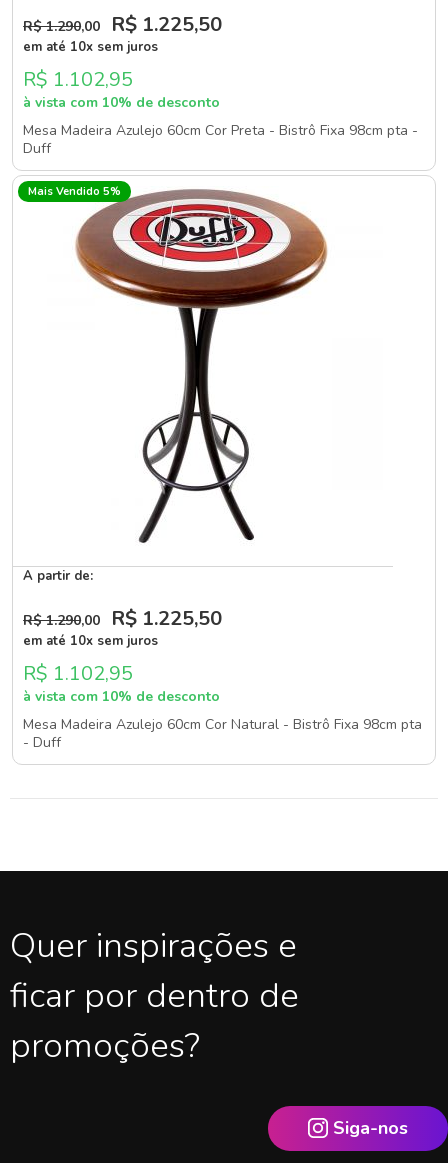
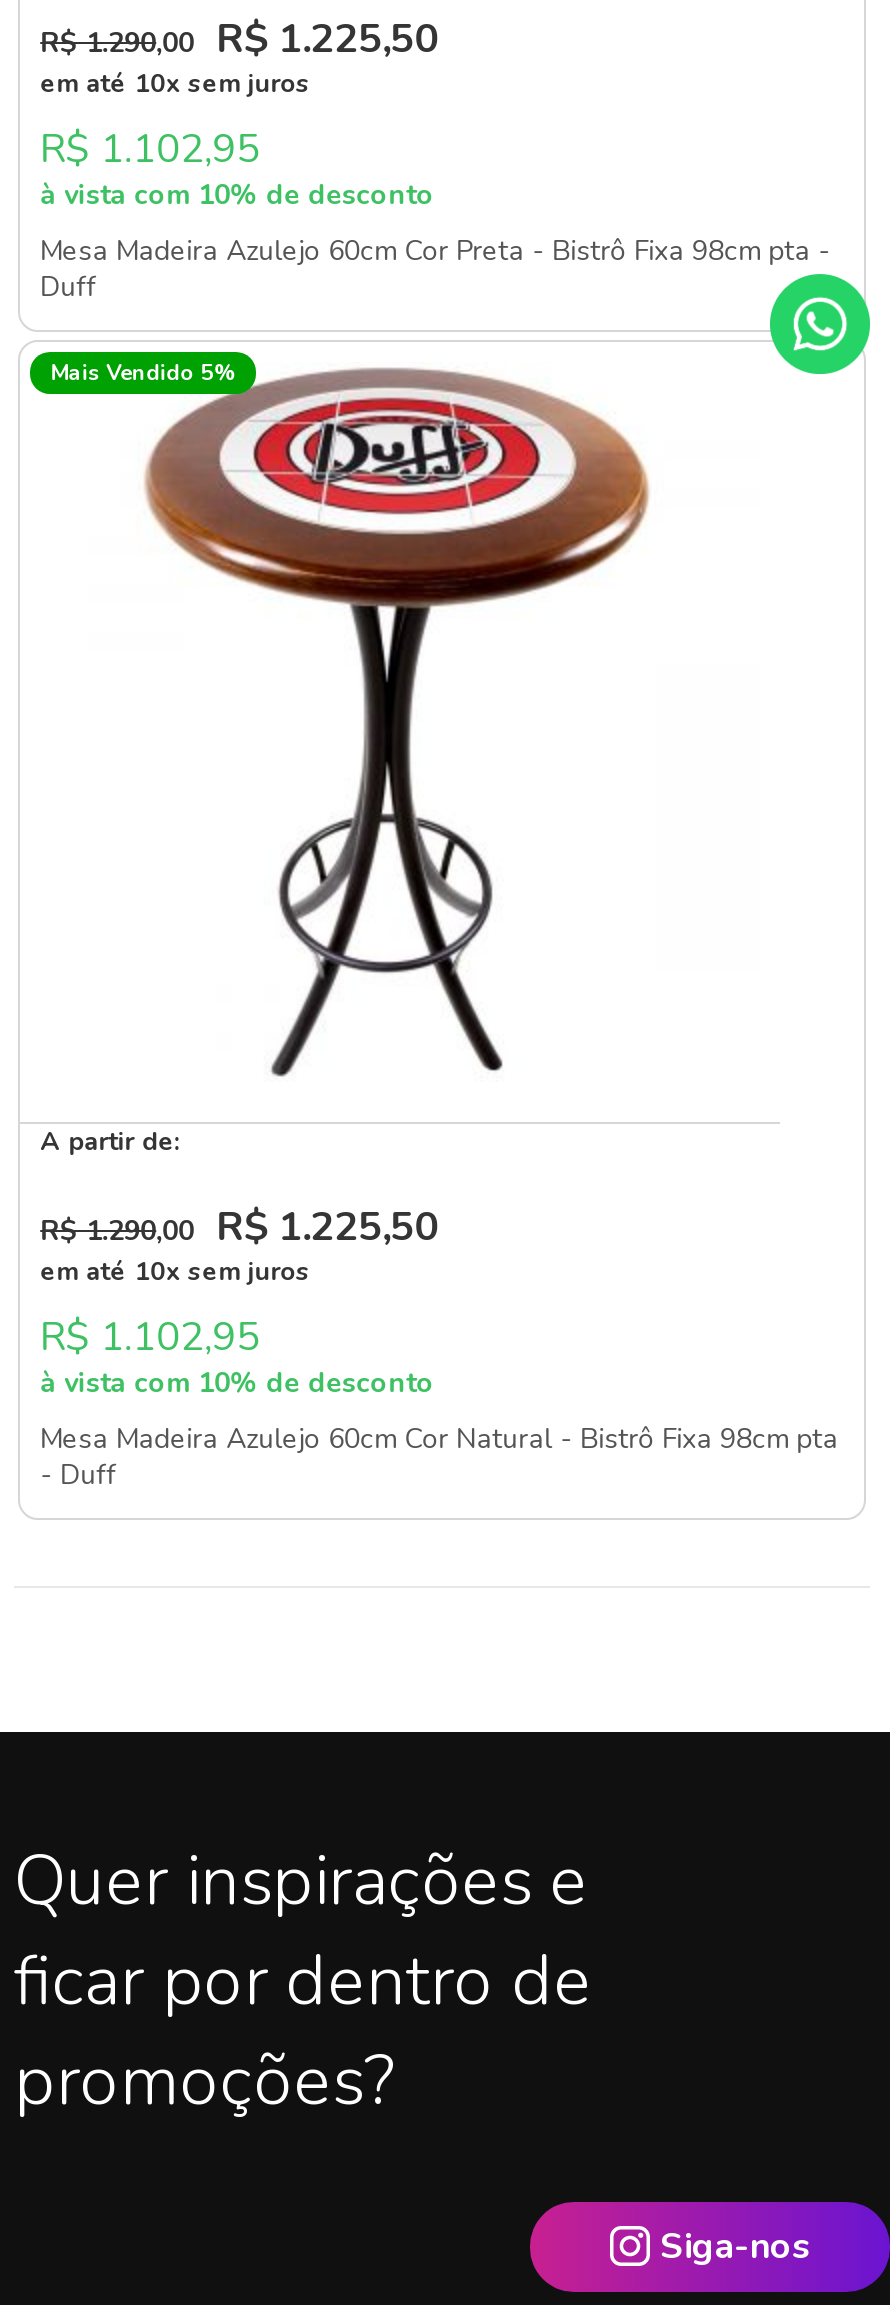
none -> [768,276,872,376] [image]

